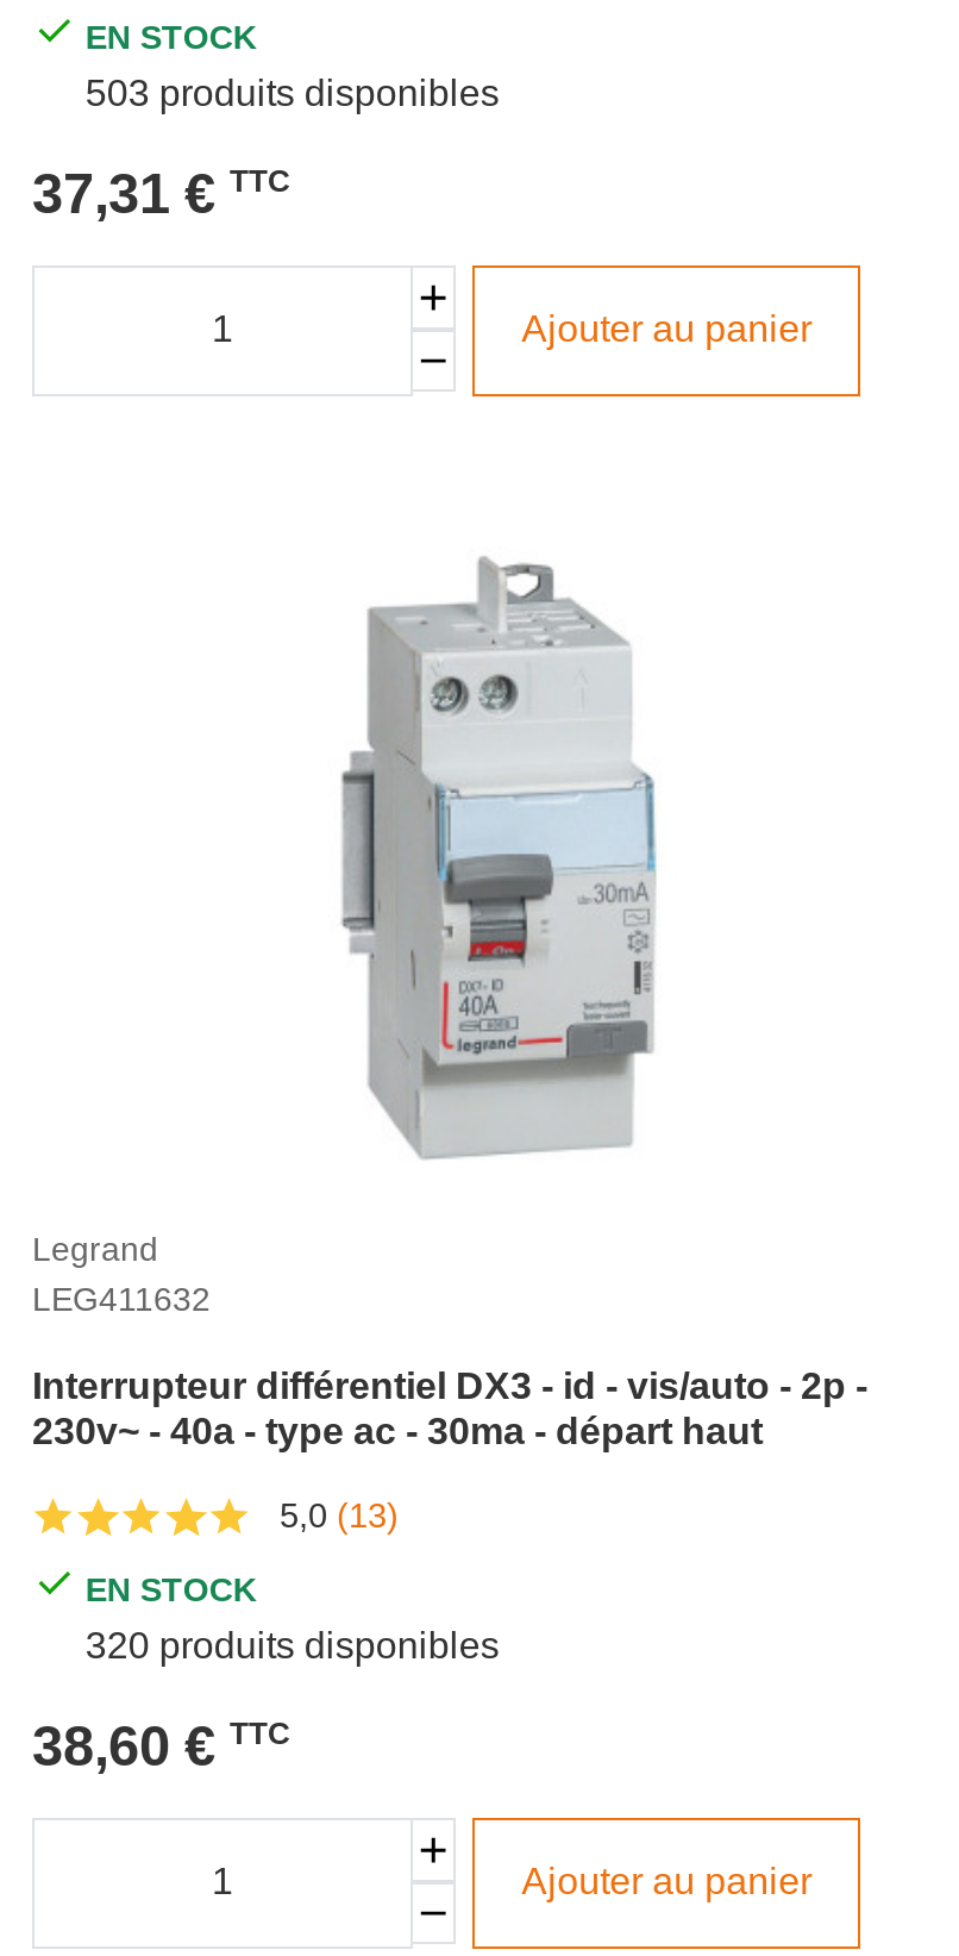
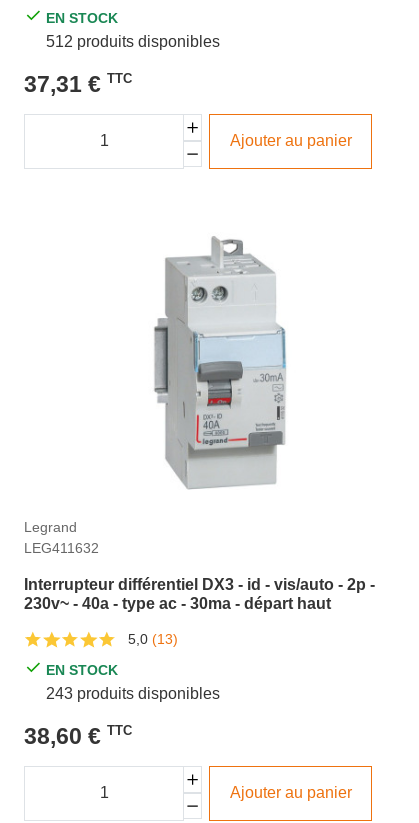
[85,72,499,113] 503 produits disponibles -> [46,33,220,50] 512 produits disponibles
[85,1624,499,1665] 320 produits disponibles -> [46,685,220,702] 243 produits disponibles

